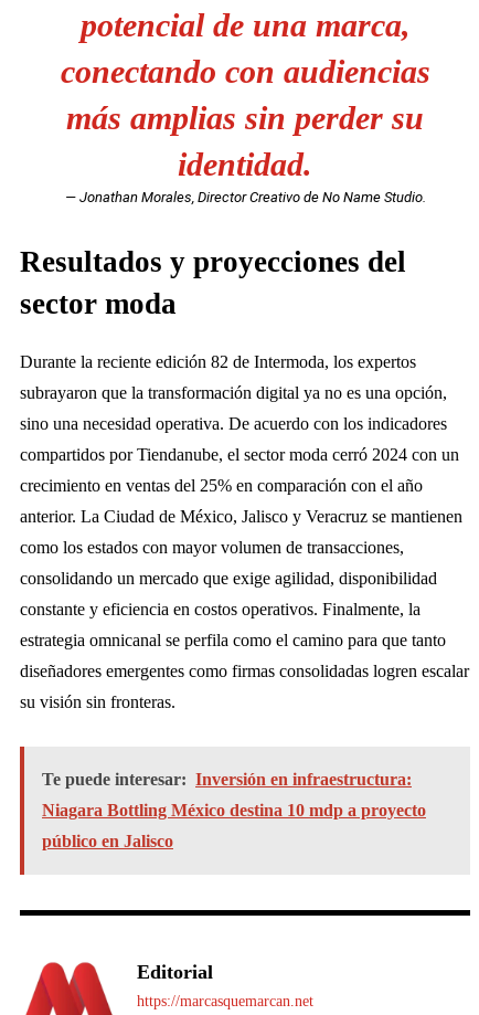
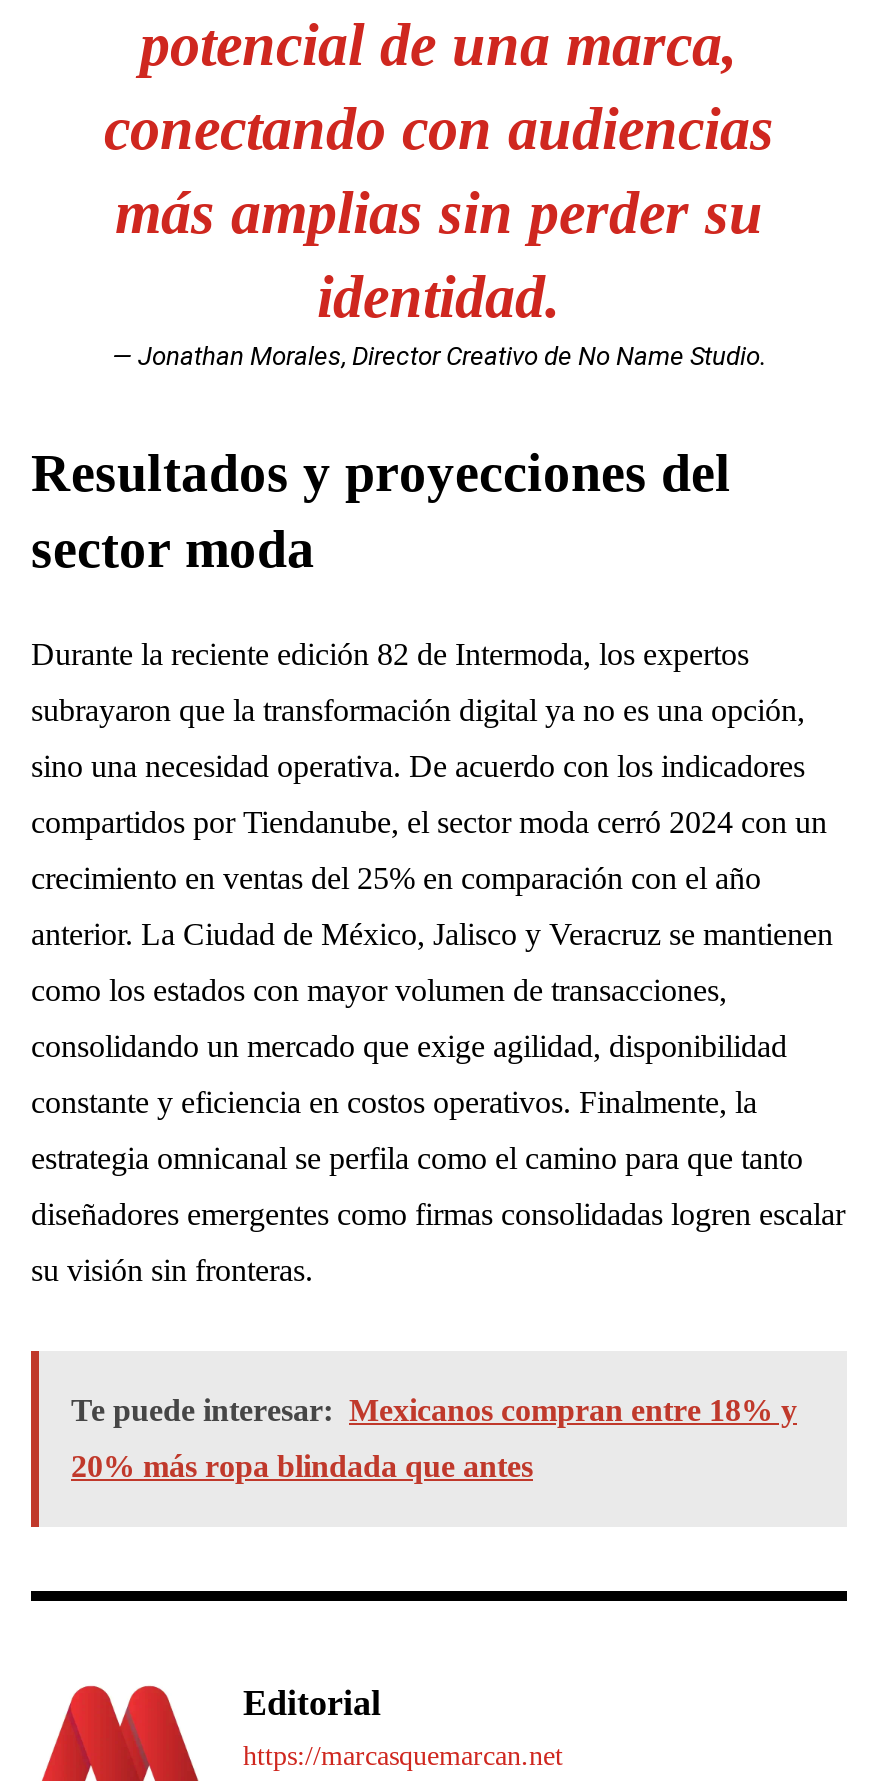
[42,769,426,850] Te puede interesar: Inversión en infraestructura: | Niagara Bottling México destina 10 mdp a proyecto | público en Jalisco -> [71,1392,797,1482] Te puede interesar: Mexicanos compran entre 18% y | 20% más ropa blindada que antes

